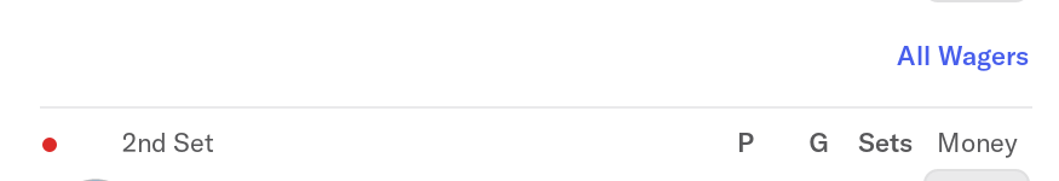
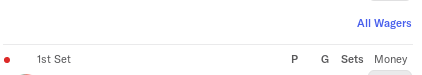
[122,125,214,159] 2nd Set -> [37,52,71,66] 1st Set

